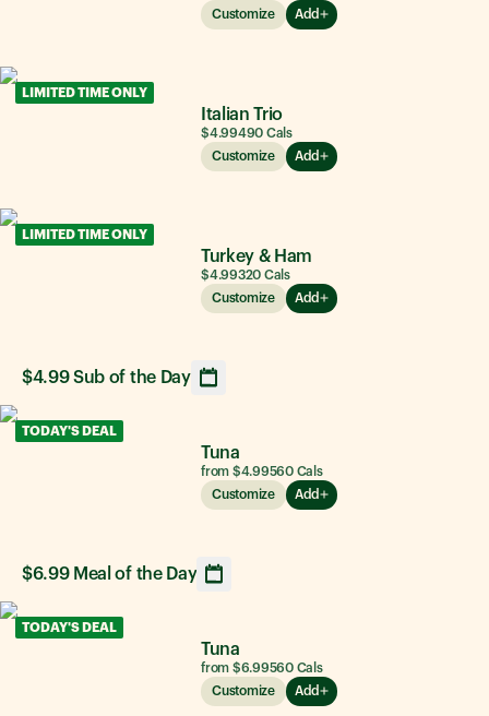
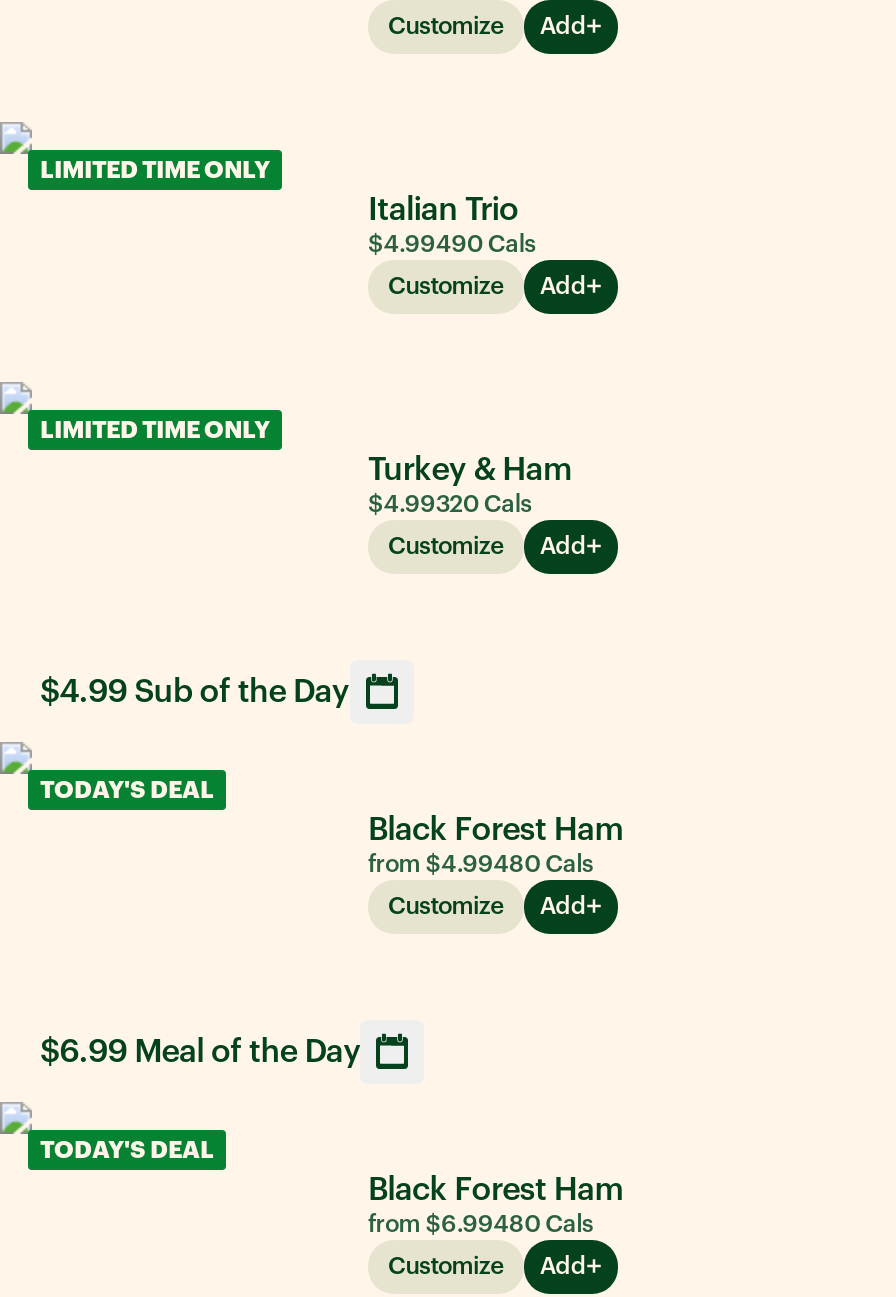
[201,444,323,478] Tuna | from $4.99560 Cals -> [368,813,624,875] Black Forest Ham | from $4.99480 Cals
[201,640,323,674] Tuna | from $6.99560 Cals -> [368,1173,624,1235] Black Forest Ham | from $6.99480 Cals

